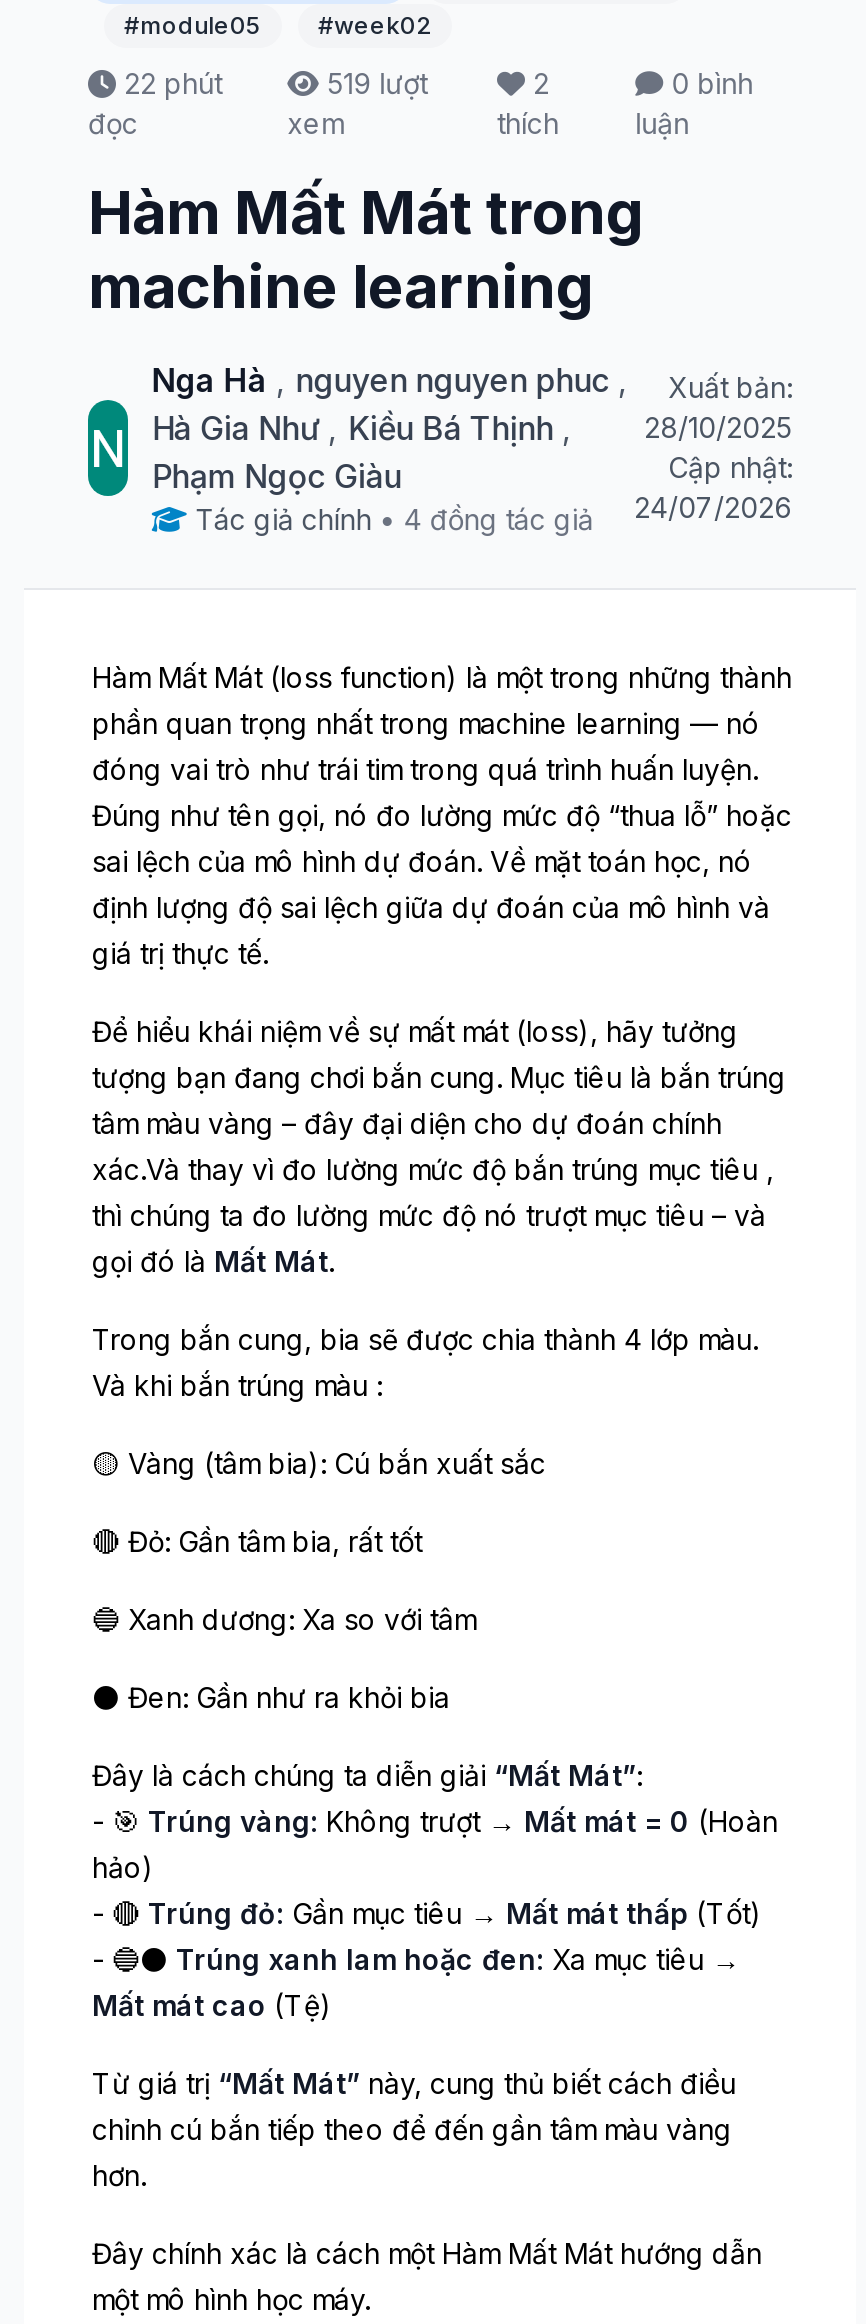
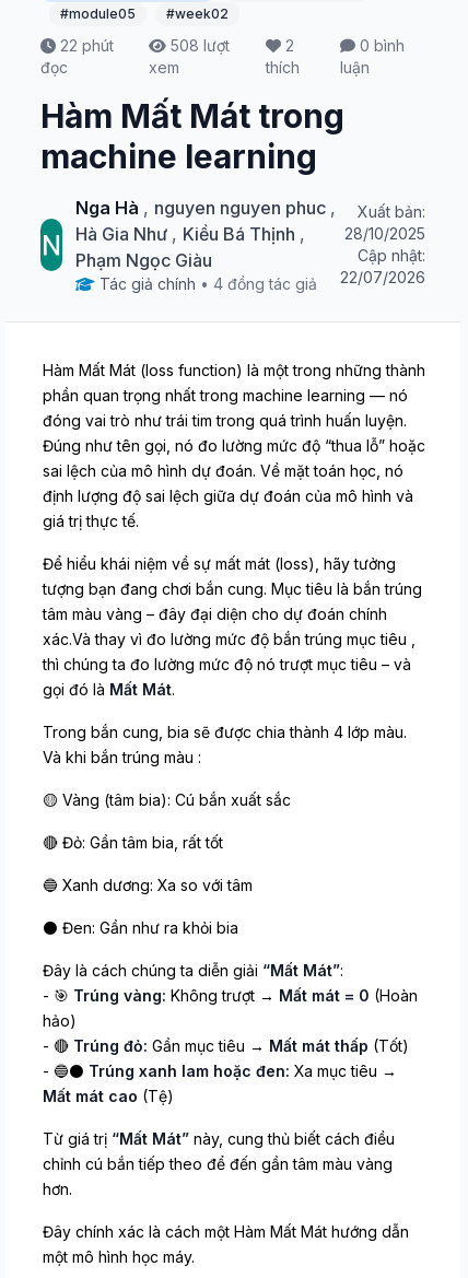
[327,66,427,100] 519 lượt -> [170,36,229,55] 508 lượt
[196,490,792,536] Tác giả chính • 4 đồng tác giả 24/07/2026 -> [99,268,425,293] Tác giả chính • 4 đồng tác giả 22/07/2026

